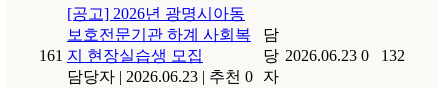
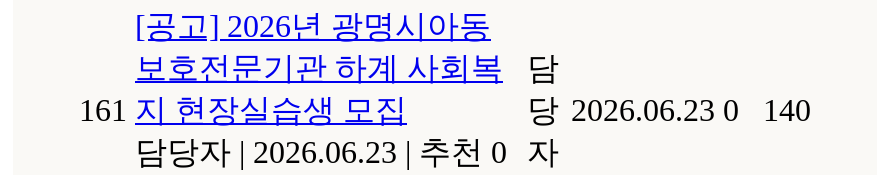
[263,47,405,64] 당 2026.06.23 0 132 -> [527,93,811,127] 당 2026.06.23 0 140

